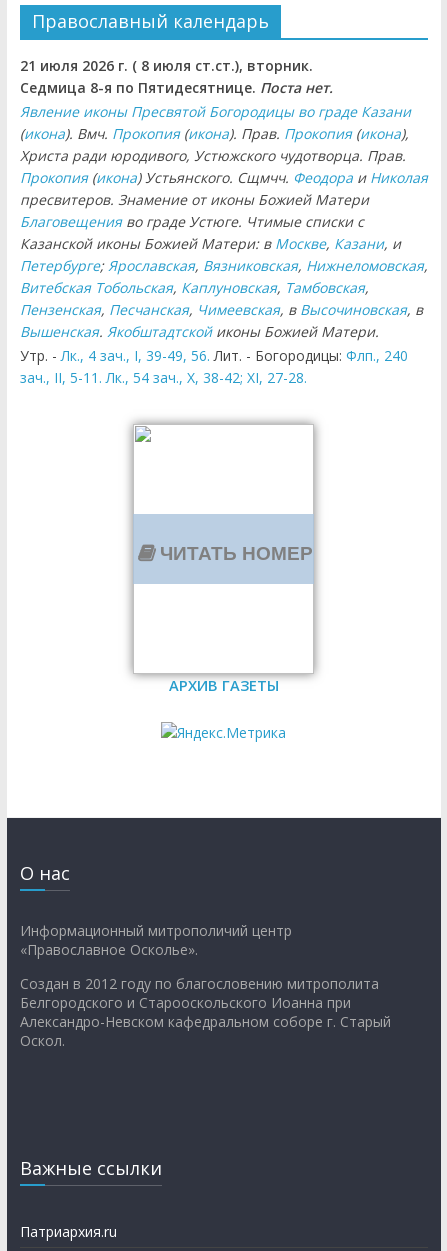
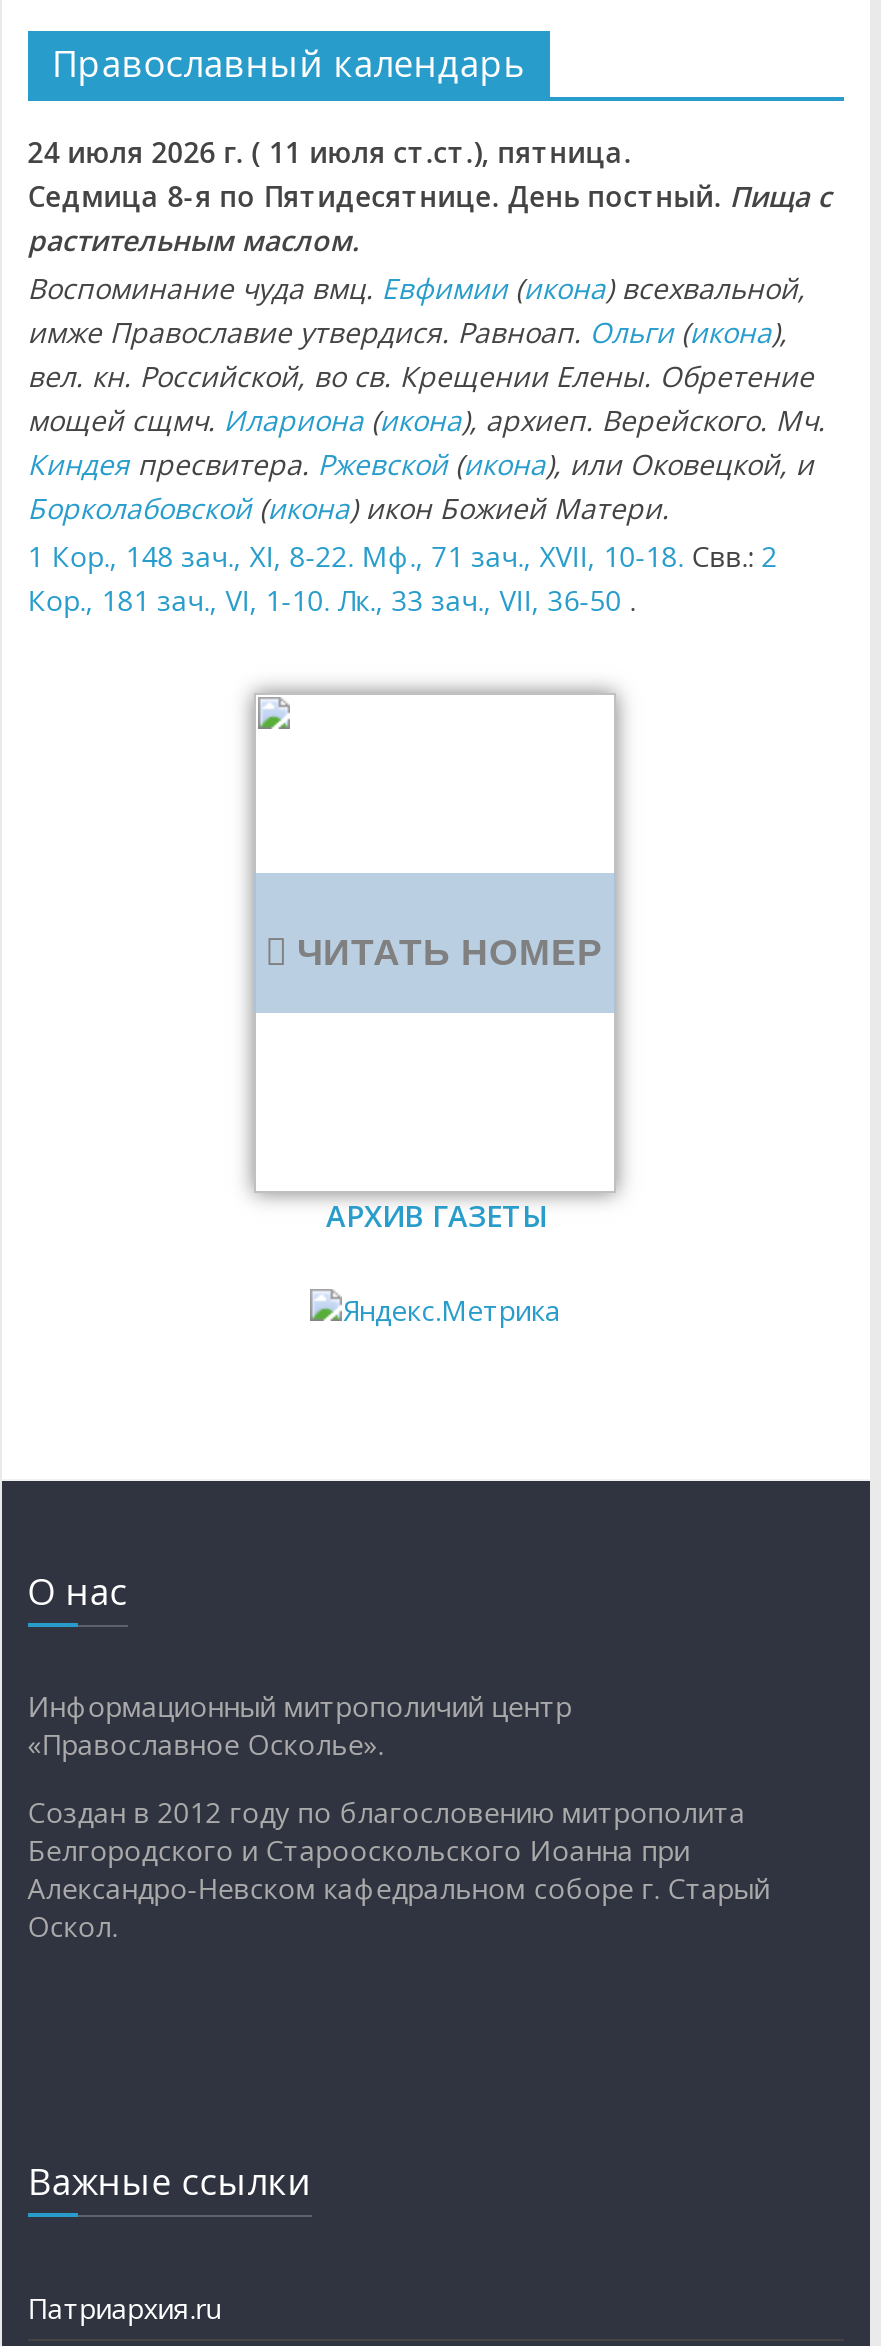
[20,56,428,387] 21 июля 2026 г. ( 8 июля ст.ст.), вторник. | Седмица 8-я по Пятидесятнице. Поста нет. | Явление иконы Пресвятой Богородицы во граде Казани | (икона). Вмч. Прокопия (икона). Прав. Прокопия (икона), | Христа ради юродивого, Устюжского чудотворца. Прав. | Прокопия (икона) Устьянского. Сщмчч. Феодора и Николая | пресвитеров. Знамение от иконы Божией Матери | Благовещения во граде Устюге. Чтимые списки с | Казанской иконы Божией Матери: в Москве, Казани, и | Петербурге; Ярославская, Вязниковская, Нижнеломовская, | Витебская Тобольская, Каплуновская, Тамбовская, | Пензенская, Песчанская, Чимеевская, в Высочиновская, в | Вышенская. Якобштадтской иконы Божией Матери. | Утр. - Лк., 4 зач., I, 39-49, 56. Лит. - Богородицы: Флп., 240 | зач., II, 5-11. Лк., 54 зач., X, 38-42; XI, 27-28. -> [28,133,832,619] 24 июля 2026 г. ( 11 июля ст.ст.), пятница. | Седмица 8-я по Пятидесятнице. День постный. Пища с | растительным маслом. | Воспоминание чуда вмц. Евфимии (икона) всехвальной, | имже Православие утвердися. Равноап. Ольги (икона), | вел. кн. Российской, во св. Крещении Елены. Обретение | мощей сщмч. Илариона (икона), архиеп. Верейского. Мч. | Киндея пресвитера. Ржевской (икона), или Оковецкой, и | Борколабовской (икона) икон Божией Матери. | 1 Кор., 148 зач., XI, 8-22. Мф., 71 зач., XVII, 10-18. Свв.: 2 | Кор., 181 зач., VI, 1-10. Лк., 33 зач., VII, 36-50 .

